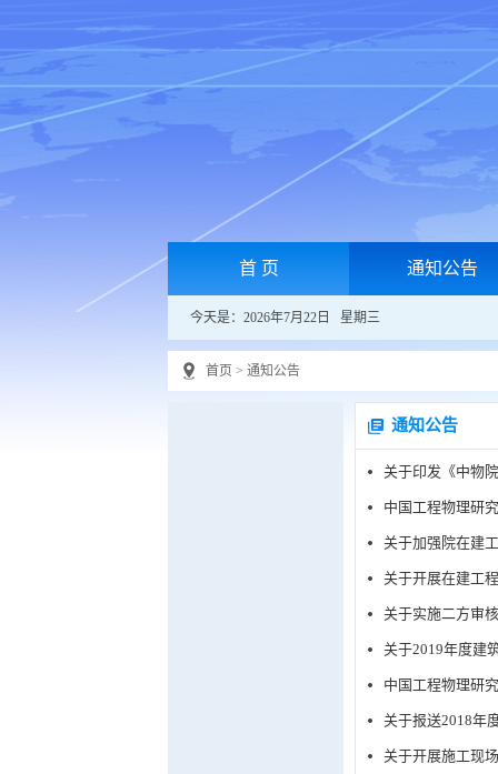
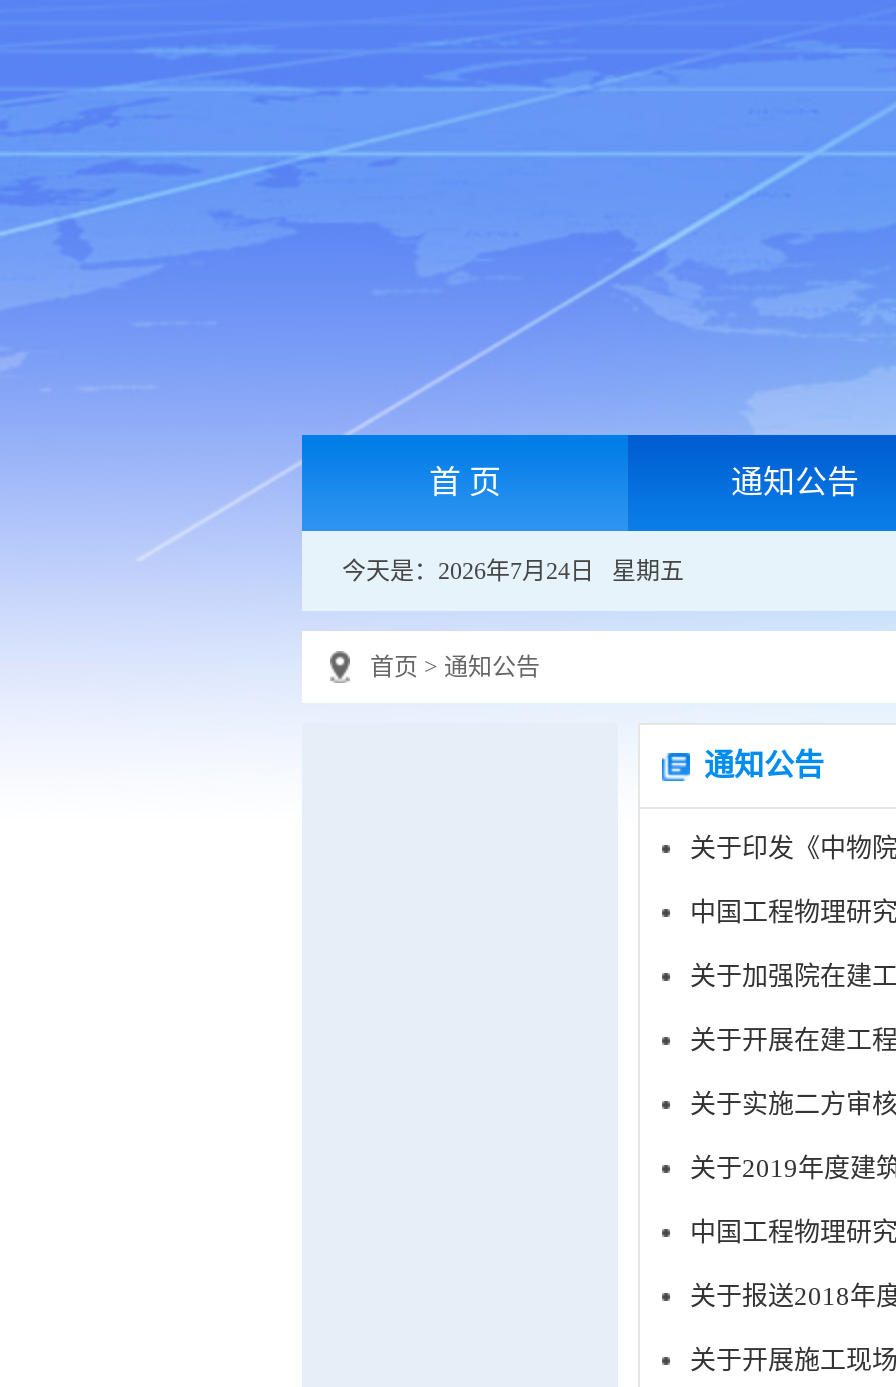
[190,310,380,325] 今天是：2026年7月22日 星期三 -> [342,557,684,585] 今天是：2026年7月24日 星期五

